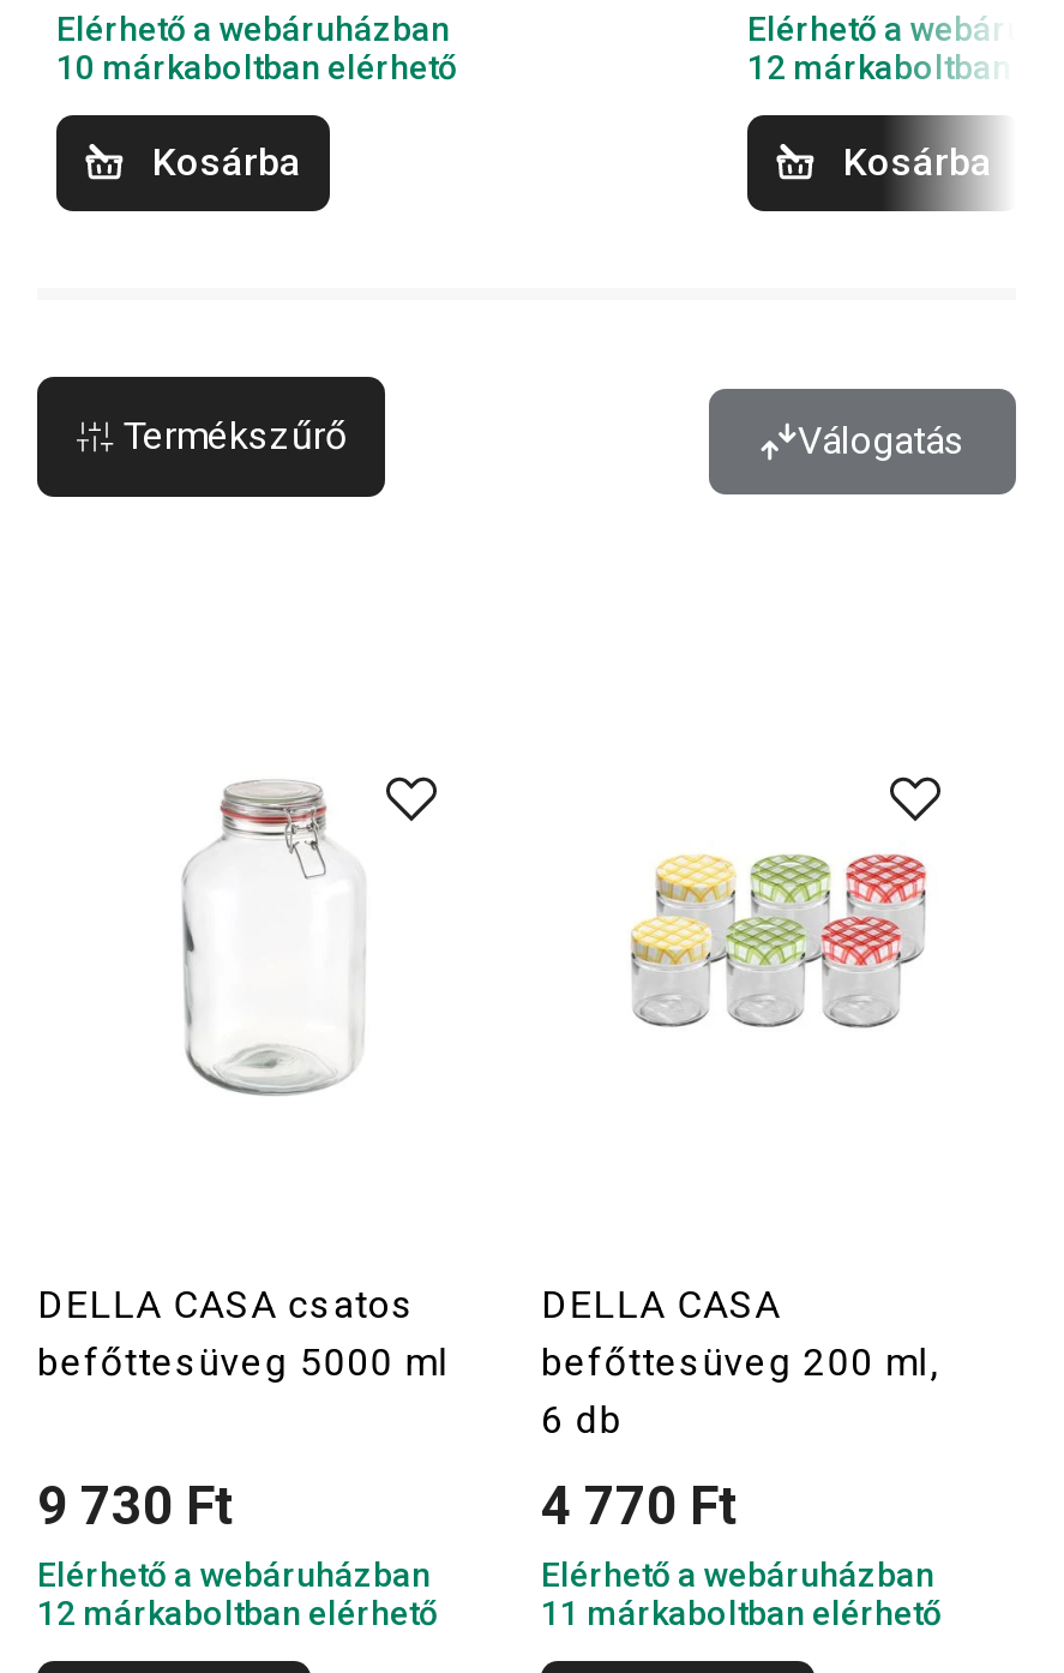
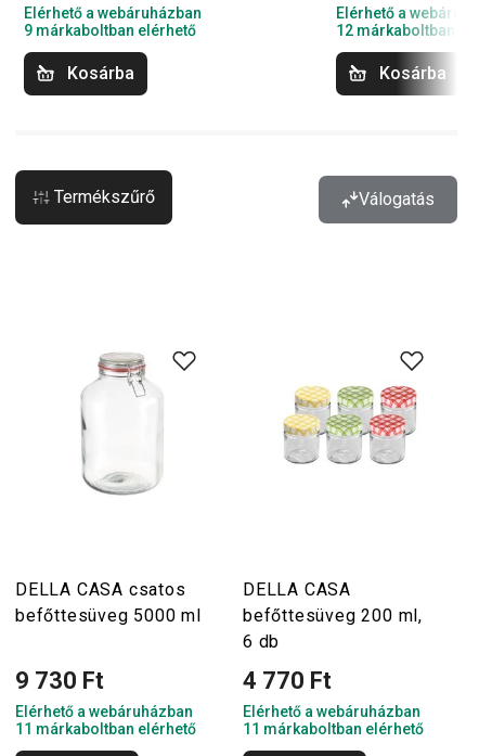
[56,48,457,86] 10 márkaboltban elérhető -> [24,22,196,39] 9 márkaboltban elérhető
[37,1594,438,1632] 12 márkaboltban elérhető -> [15,720,196,738] 11 márkaboltban elérhető

